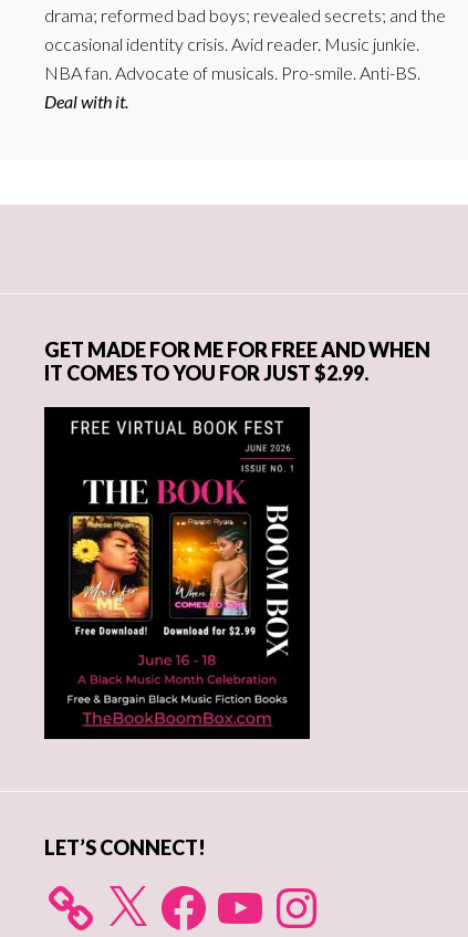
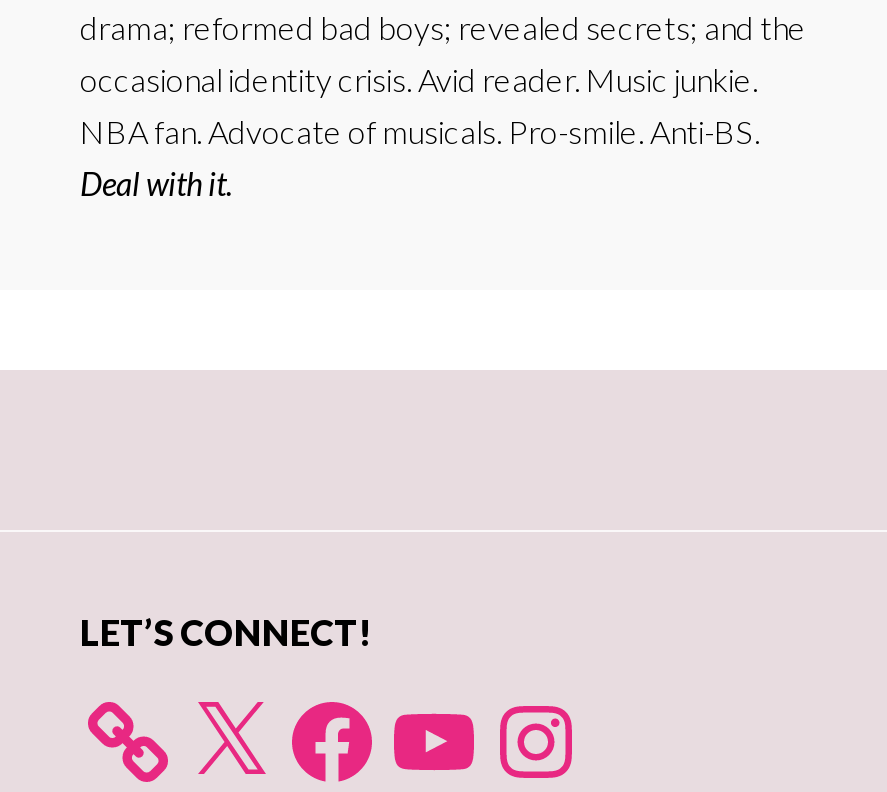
[44,337,430,385] GET MADE FOR ME FOR FREE AND WHEN | IT COMES TO YOU FOR JUST $2.99. -> none
[43,405,312,740] [image] -> none

